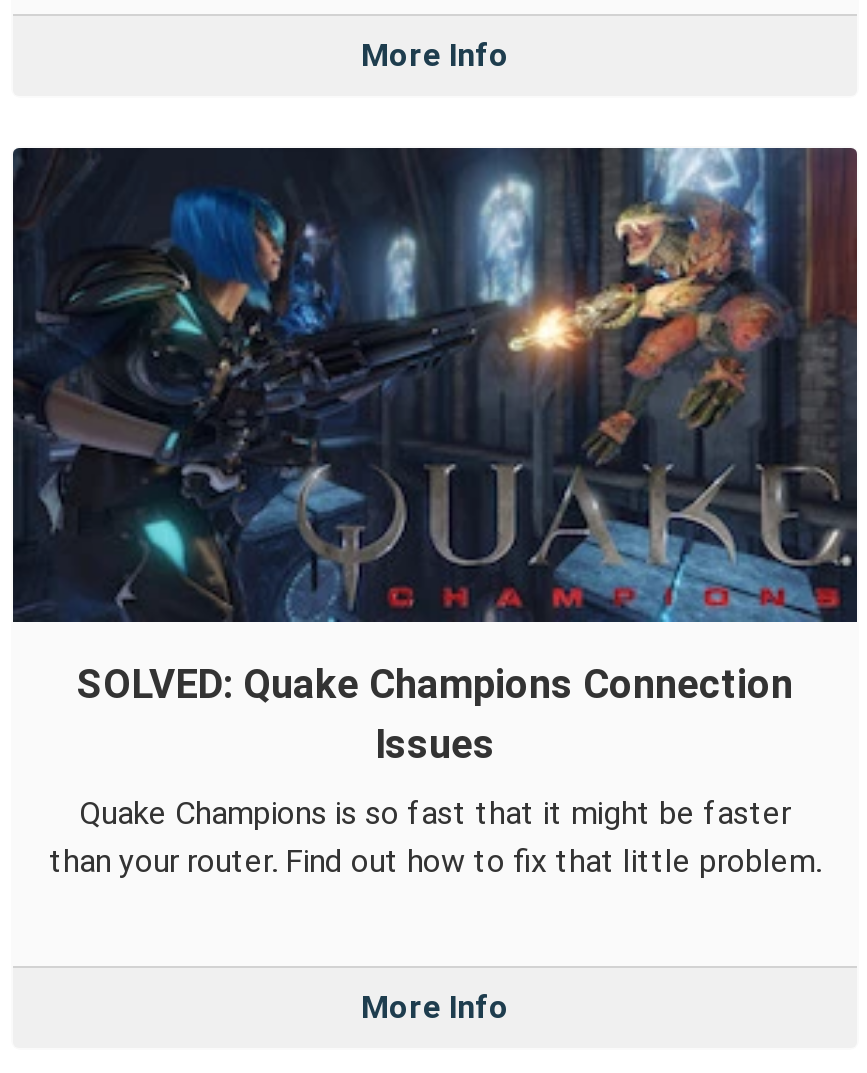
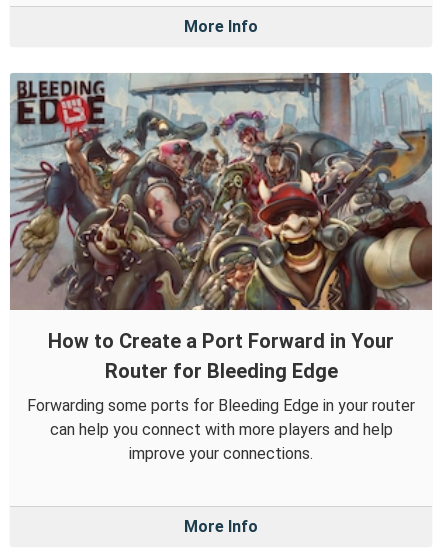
[13,146,857,767] [image] | SOLVED: Quake Champions Connection | Issues -> [9,72,433,383] [image] | How to Create a Port Forward in Your | Router for Bleeding Edge
[49,793,821,879] Quake Champions is so fast that it might be faster | than your router. Find out how to fix that little problem. -> [27,396,415,463] Forwarding some ports for Bleeding Edge in your router | can help you connect with more players and help | improve your connections.

